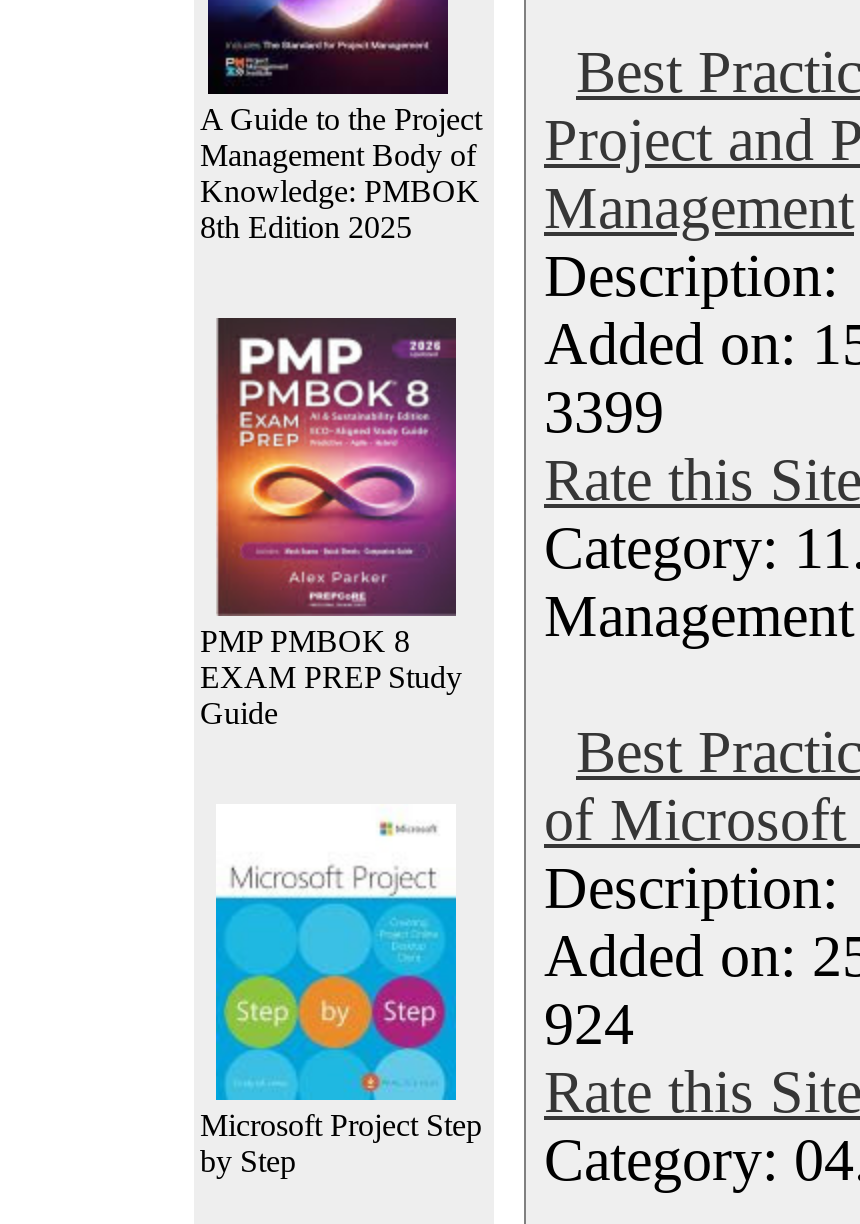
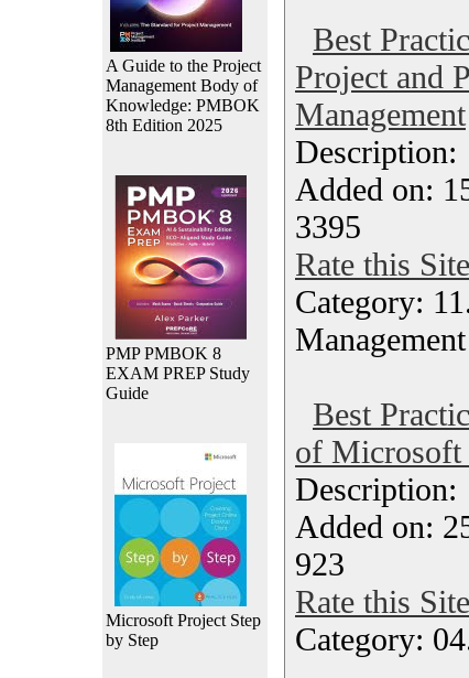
[544,378,664,444] 3399 -> [295,208,361,245] 3395
[544,990,634,1056] 924 -> [295,546,345,582] 923

